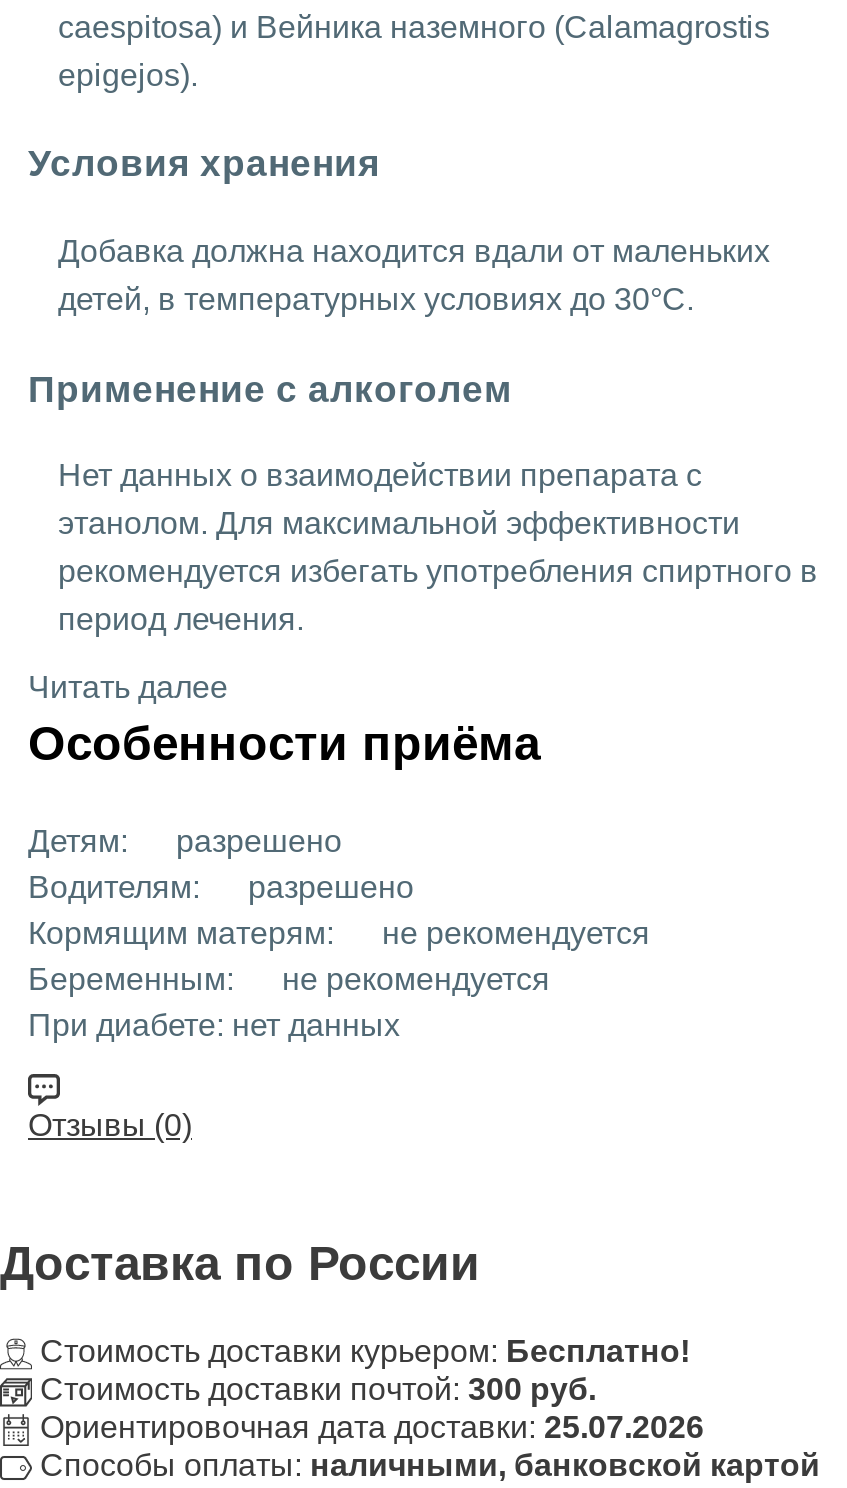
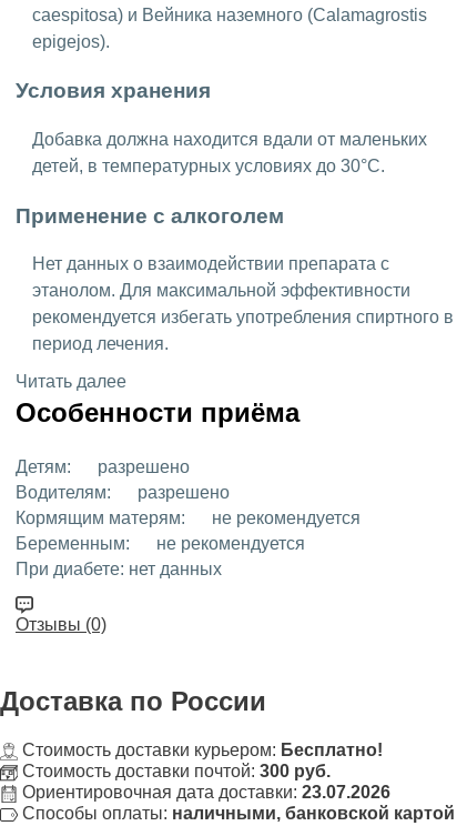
[32,1411,704,1445] Ориентировочная дата доставки: 25.07.2026 -> [18,783,390,802] Ориентировочная дата доставки: 23.07.2026

